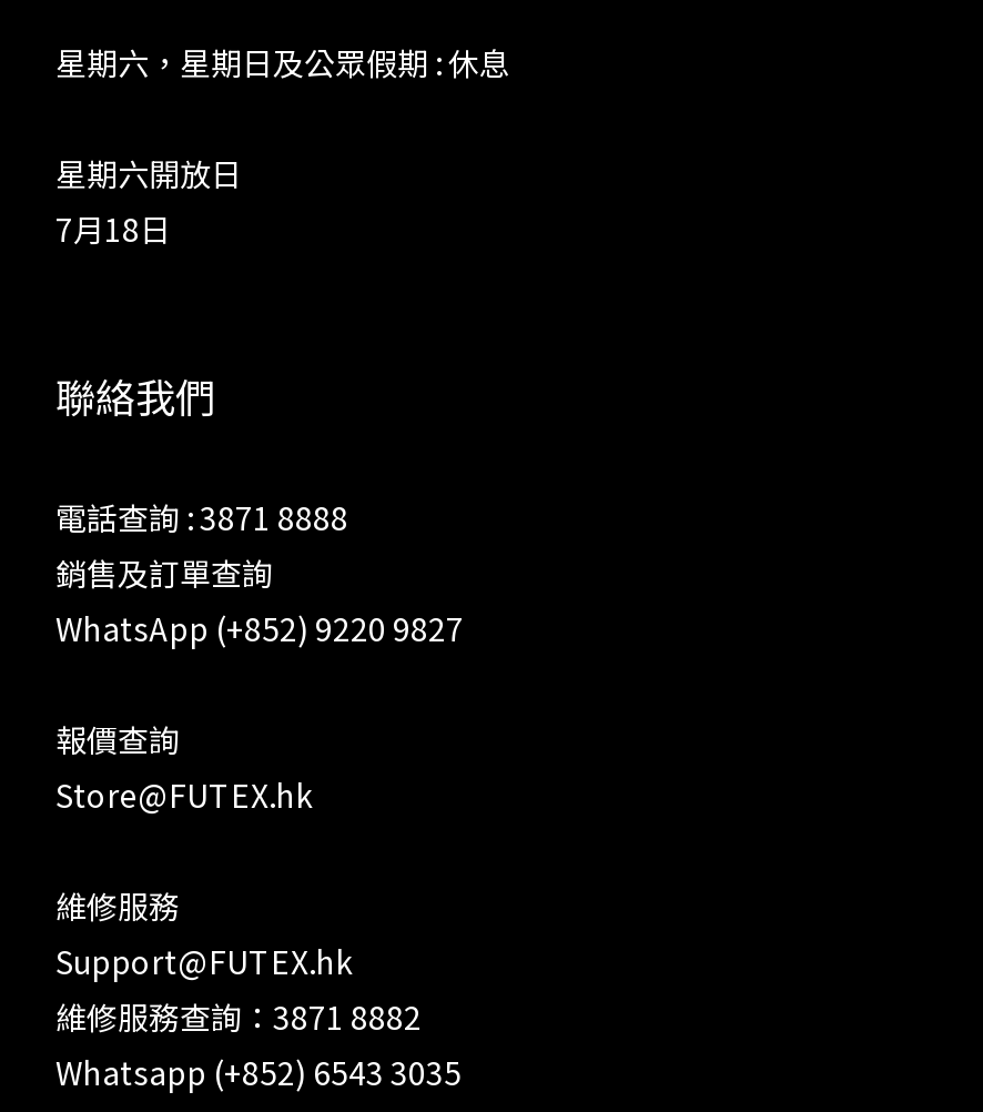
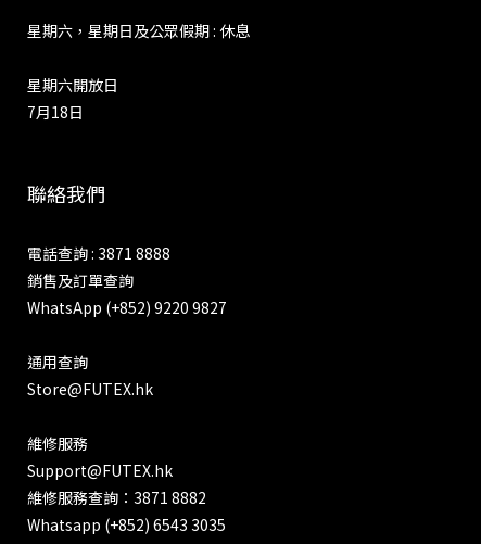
[55,717,180,761] 報價查詢 -> [27,351,88,372] 通用查詢

